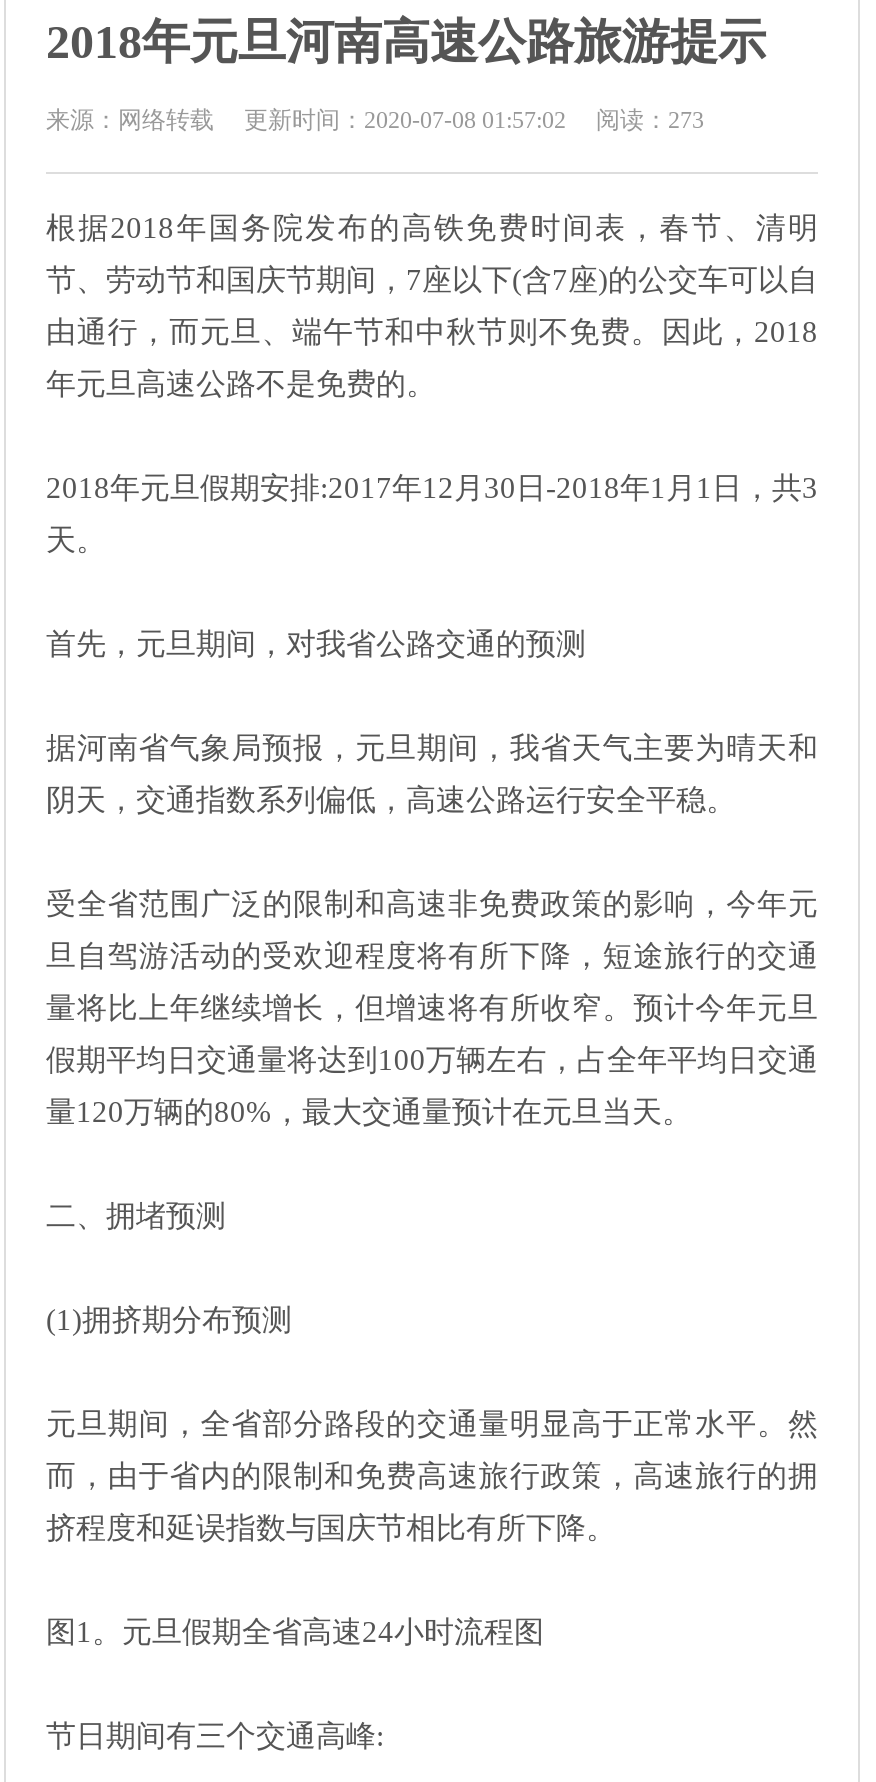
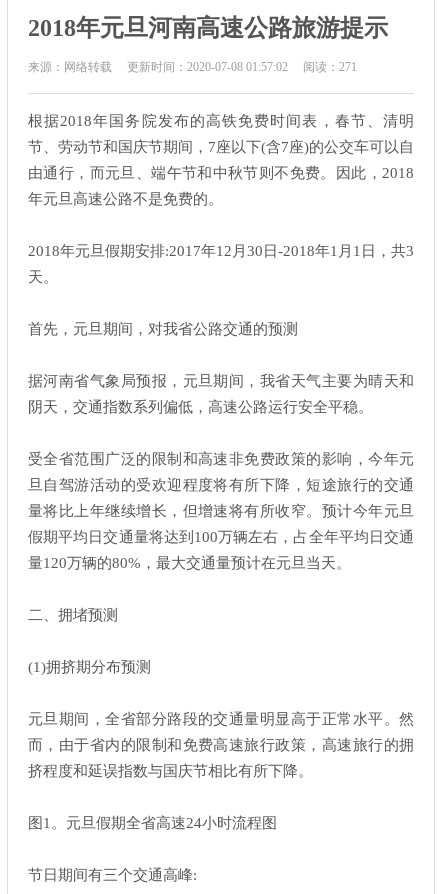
[46,106,704,134] 来源：网络转载 更新时间：2020-07-08 01:57:02 阅读：273 -> [28,60,357,74] 来源：网络转载 更新时间：2020-07-08 01:57:02 阅读：271

